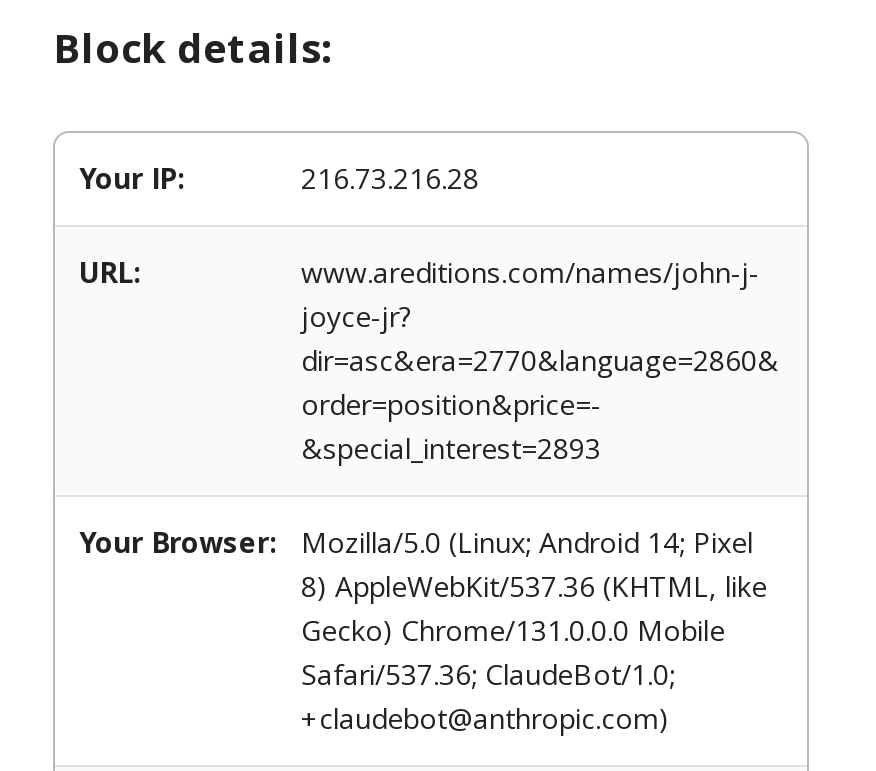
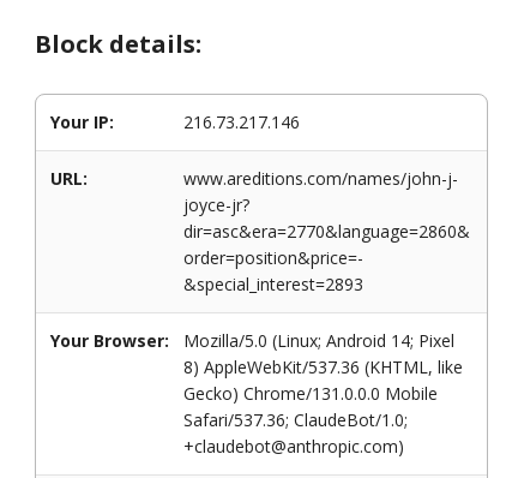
[301,159,479,197] 216.73.216.28 -> [183,110,300,133] 216.73.217.146

